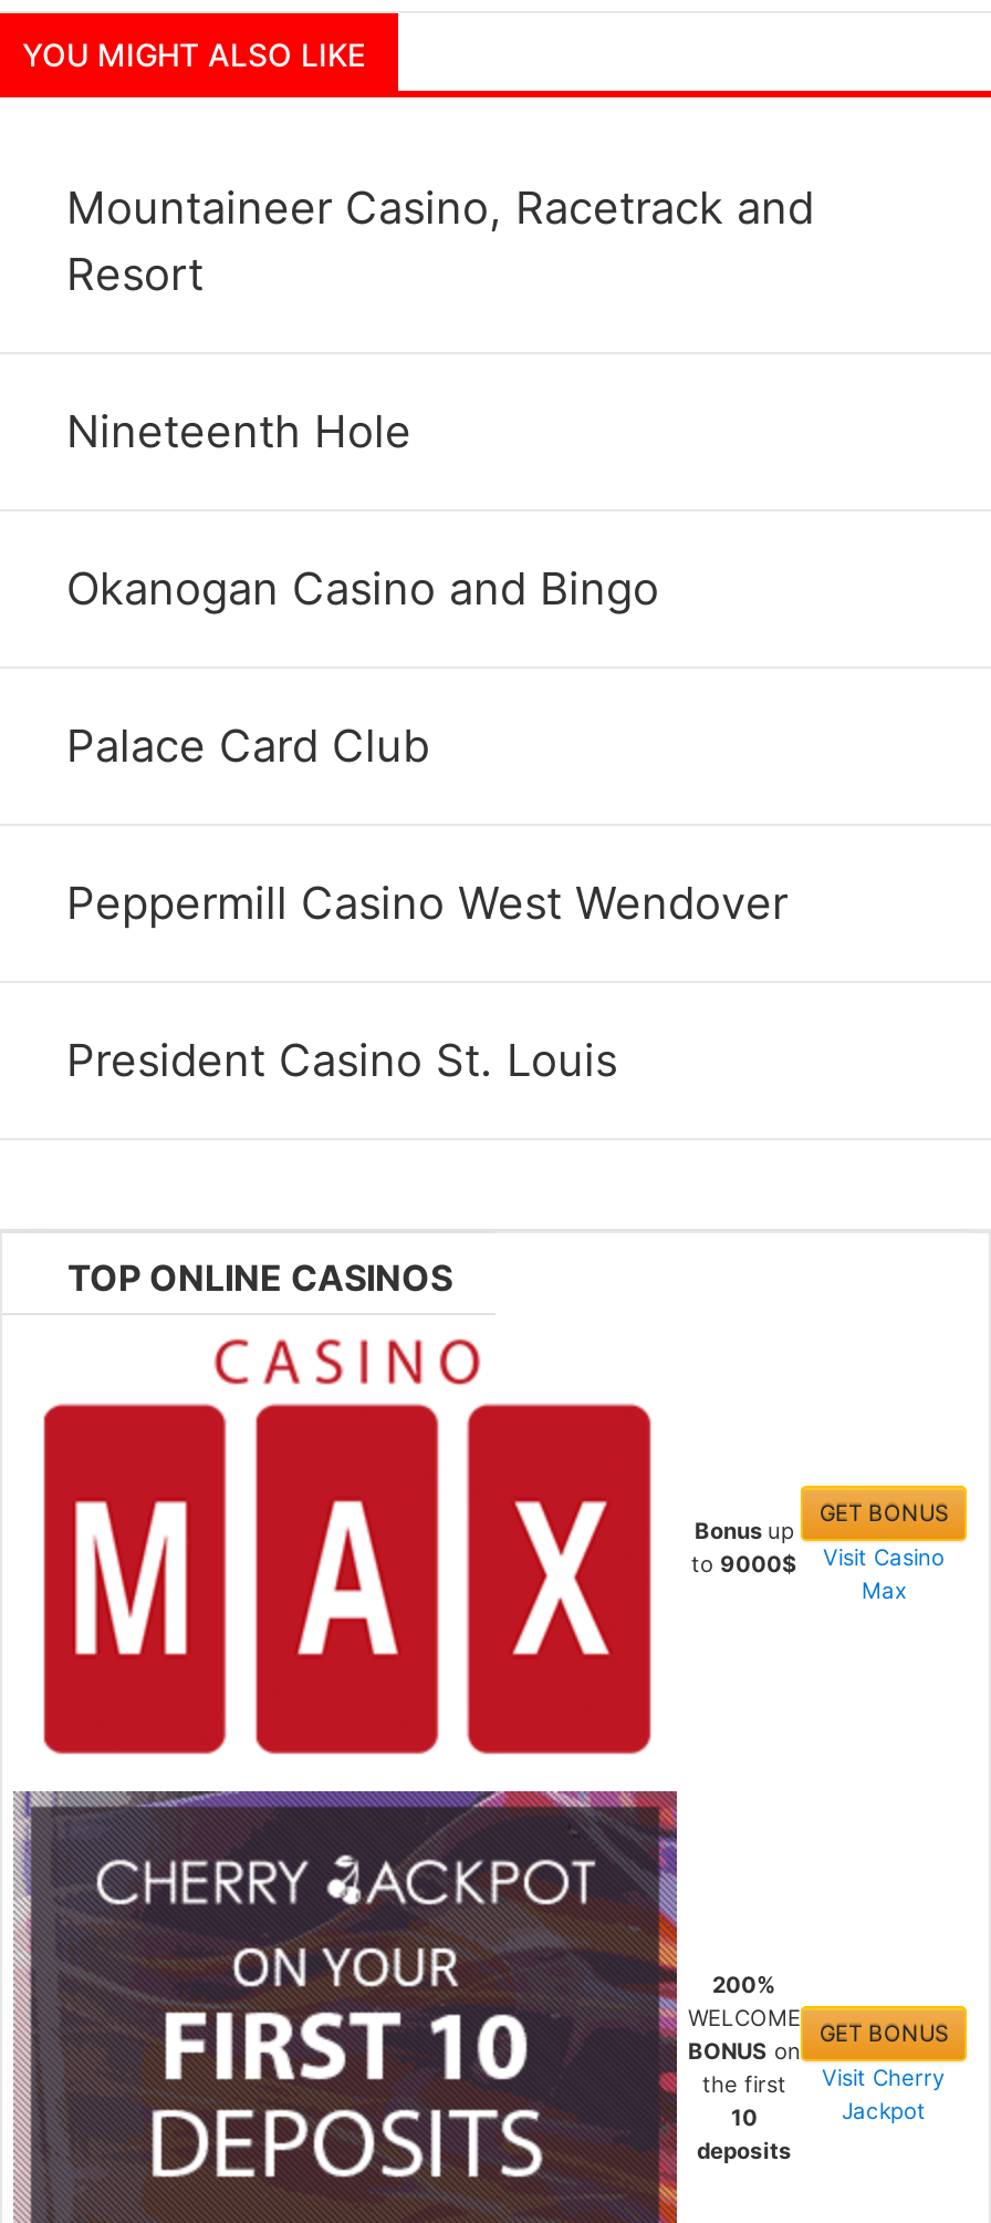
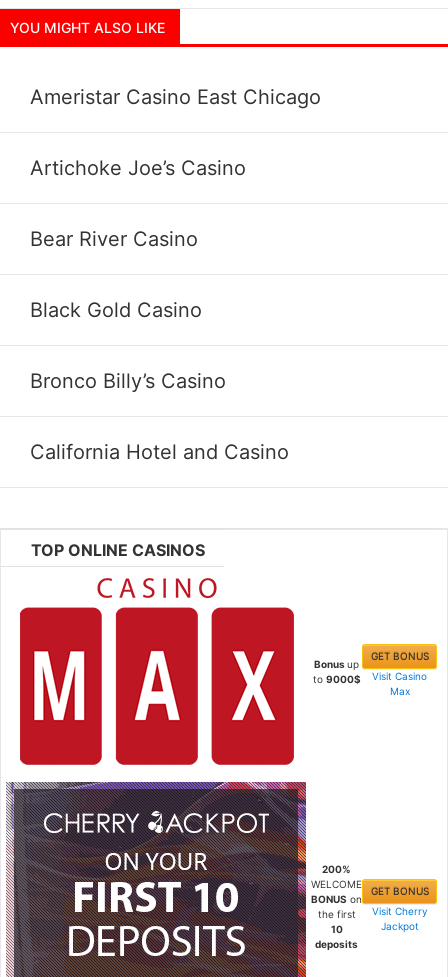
[66,182,814,302] Mountaineer Casino, Racetrack and | Resort -> [30,85,321,109] Ameristar Casino East Chicago
[66,406,411,459] Nineteenth Hole -> [30,156,246,180] Artichoke Joe’s Casino
[66,563,659,616] Okanogan Casino and Bingo -> [30,227,198,251] Bear River Casino
[66,720,429,774] Palace Card Club -> [30,298,202,322] Black Gold Casino
[66,878,787,931] Peppermill Casino West Wendover -> [30,369,226,393] Bronco Billy’s Casino
[66,1035,617,1088] President Casino St. Louis -> [30,440,289,464] California Hotel and Casino

